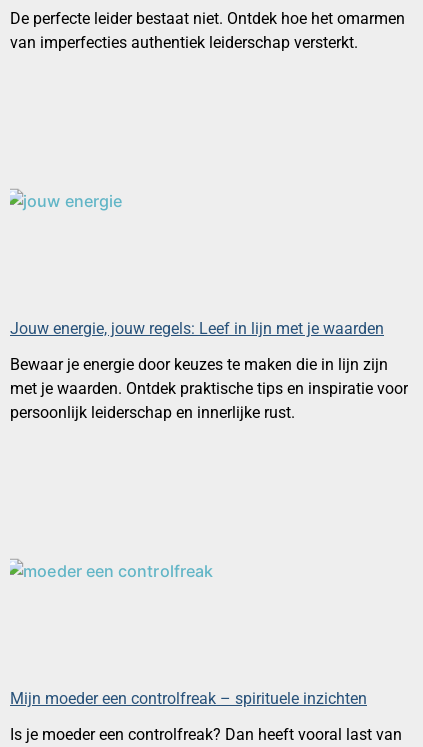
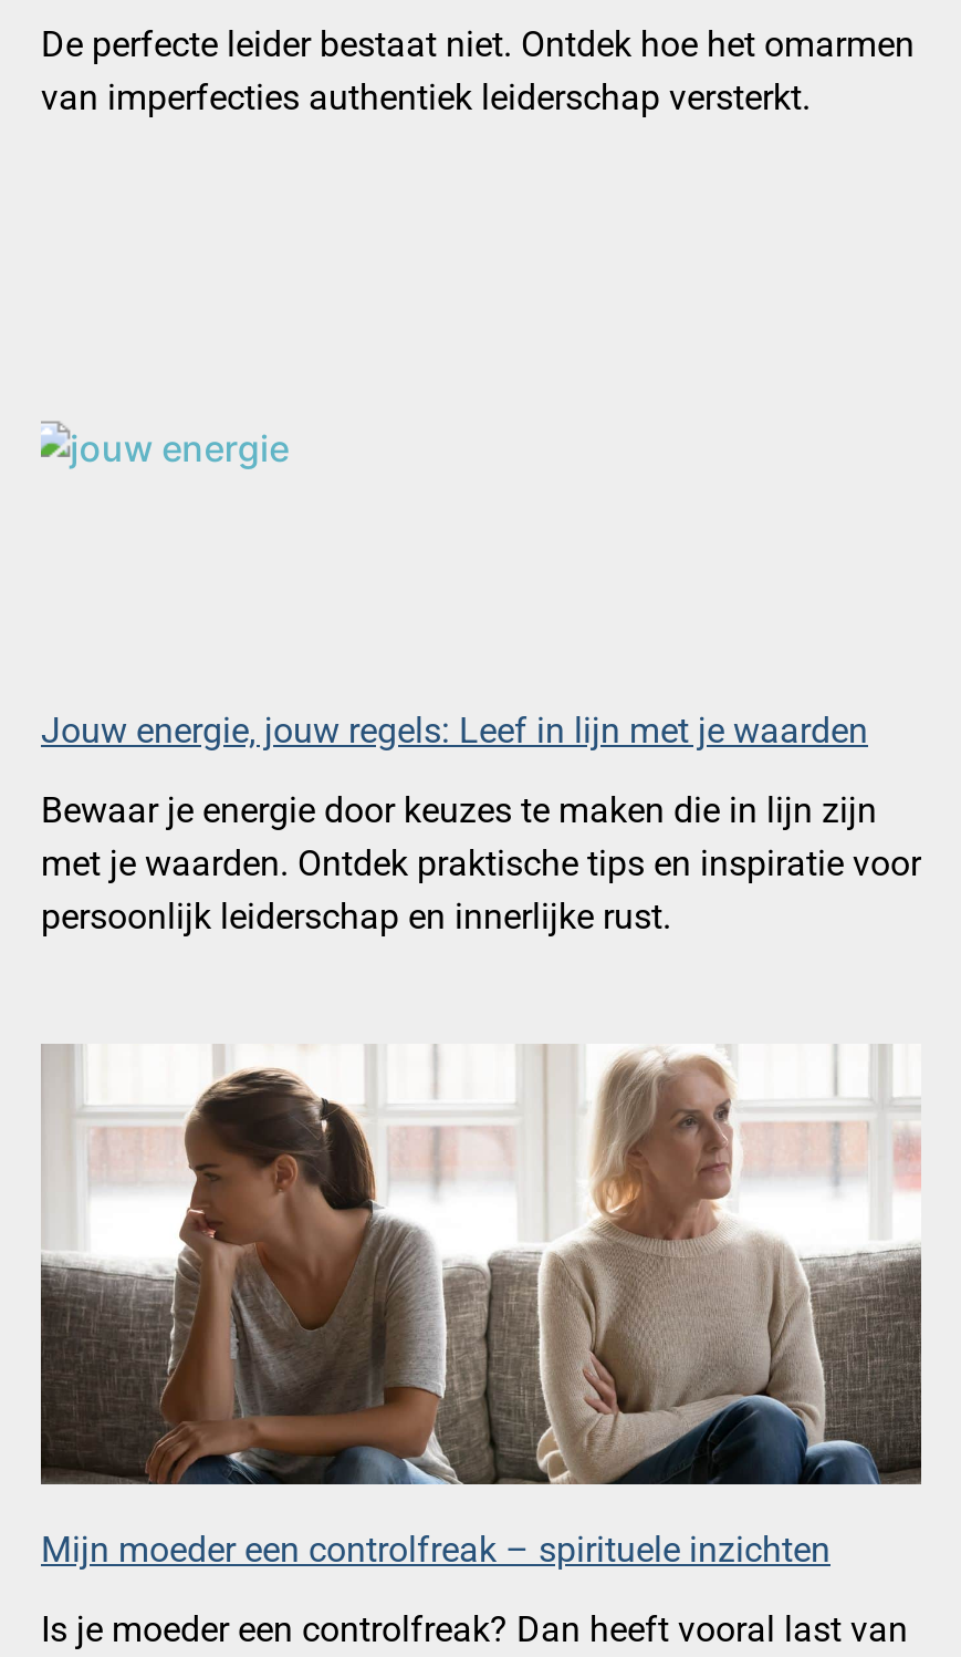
none -> [39,1044,923,1487] [image]

